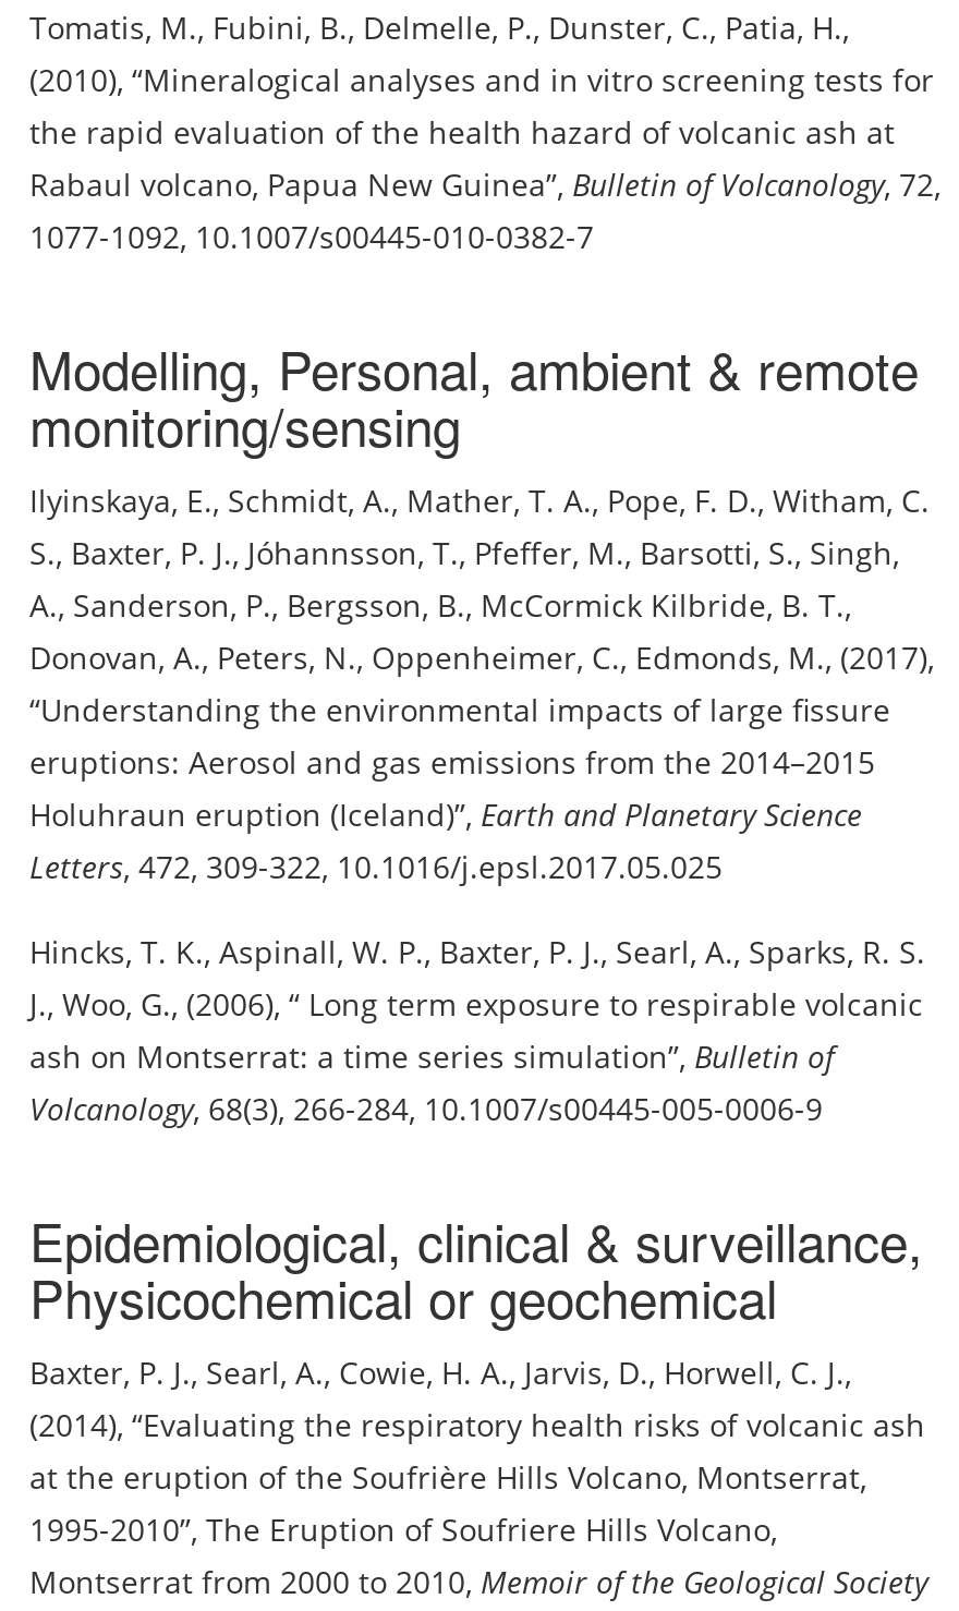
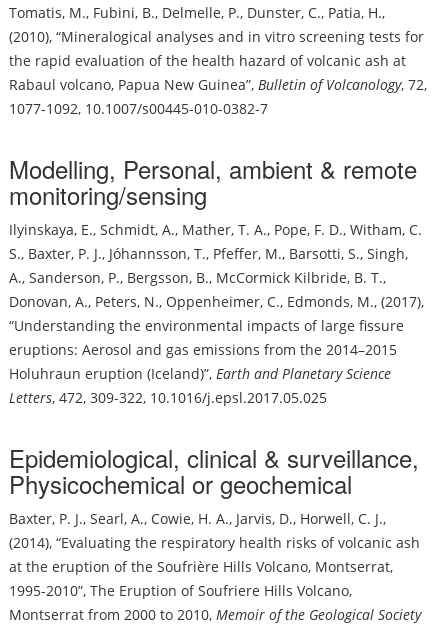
[29,931,925,1129] Hincks, T. K., Aspinall, W. P., Baxter, P. J., Searl, A., Sparks, R. S. | J., Woo, G., (2006), Long term exposure to respirable volcanic | ash on Montserrat: a time series simulation , Bulletin of | Volcanology, 68(3), 266-284, 10.1007/s00445-005-0006-9 -> none

